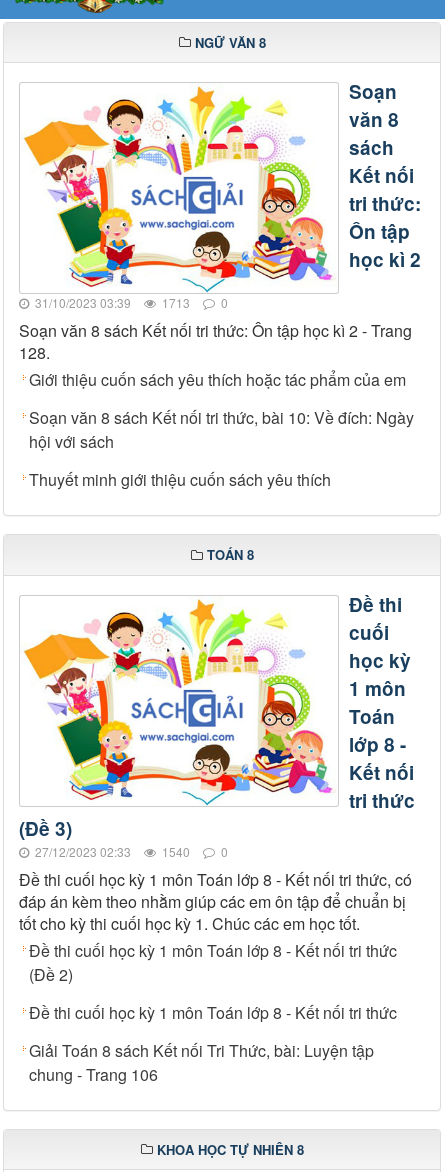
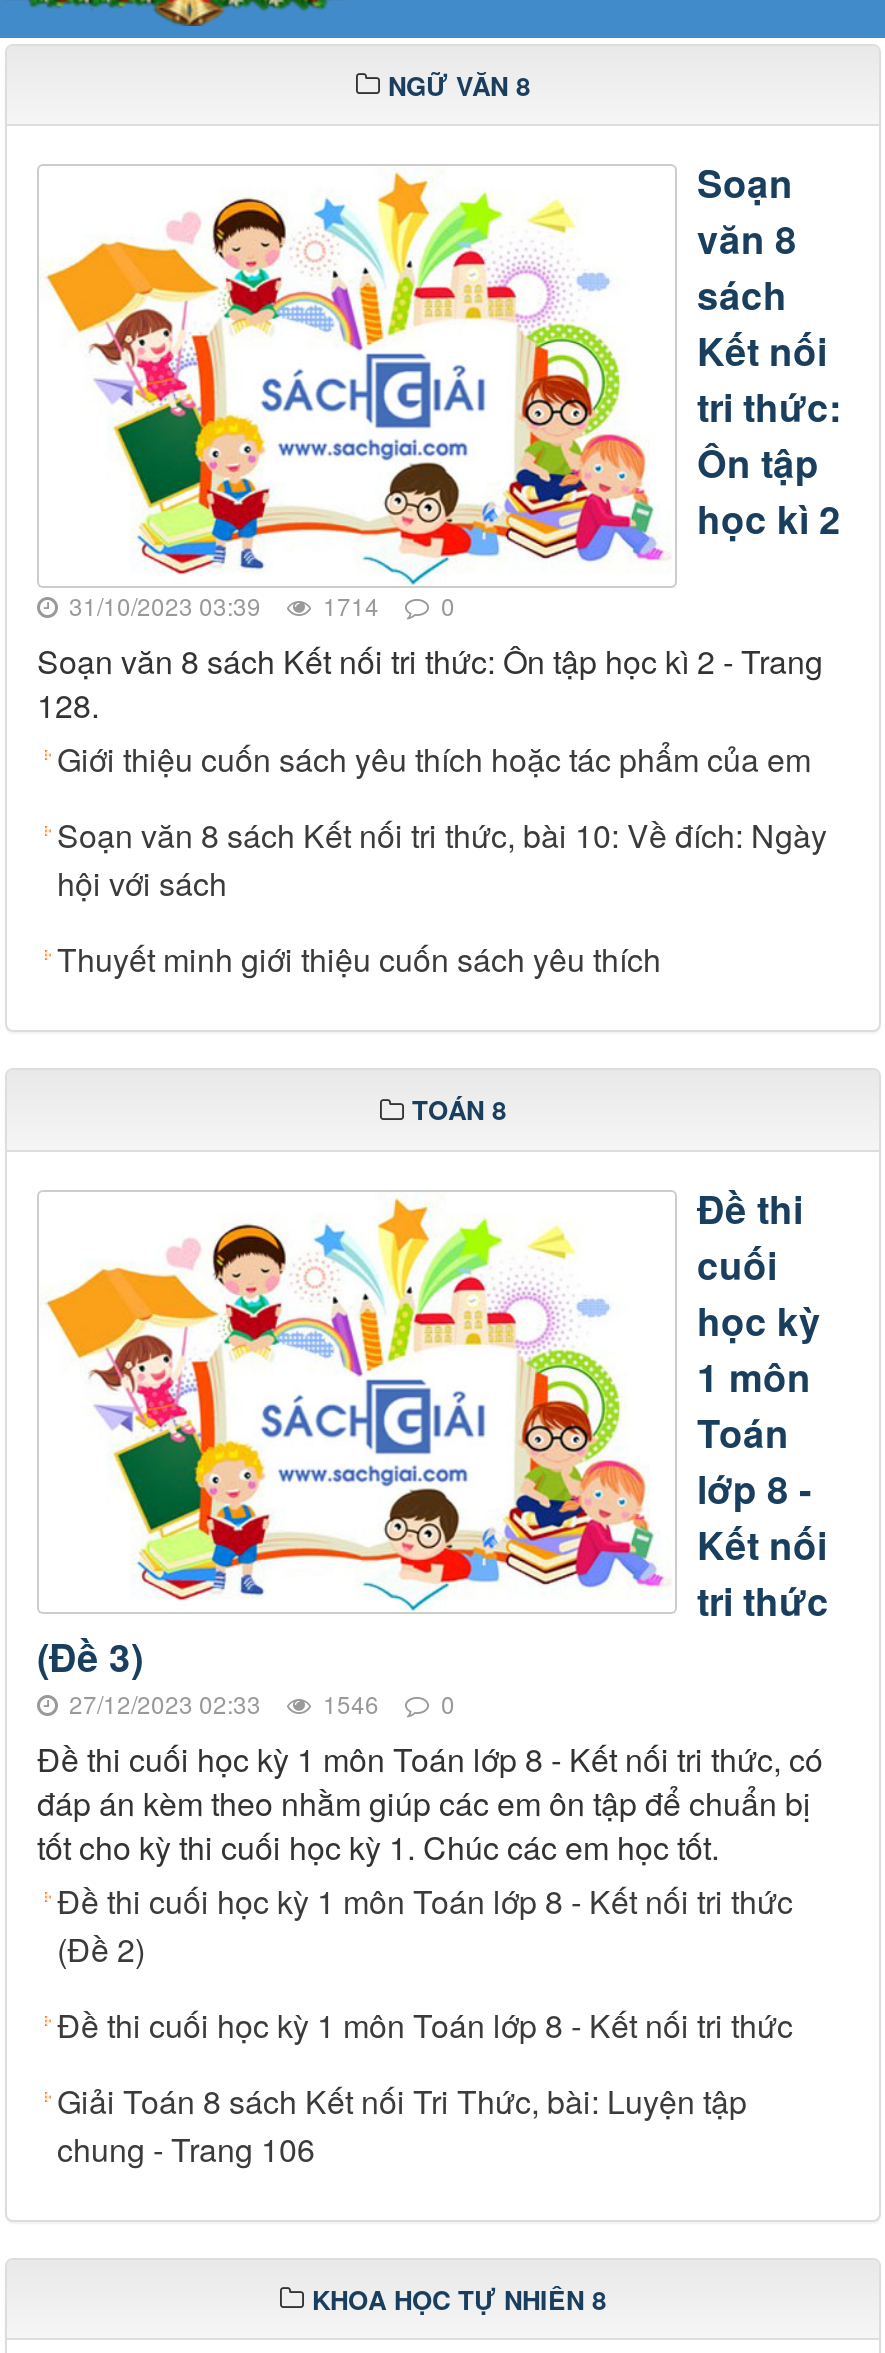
[32,294,228,311] 31/10/2023 03:39 1713 0 -> [63,588,455,622] 31/10/2023 03:39 1714 0
[32,843,228,860] 27/12/2023 02:33 1540 0 -> [63,1685,455,1719] 27/12/2023 02:33 1546 0

